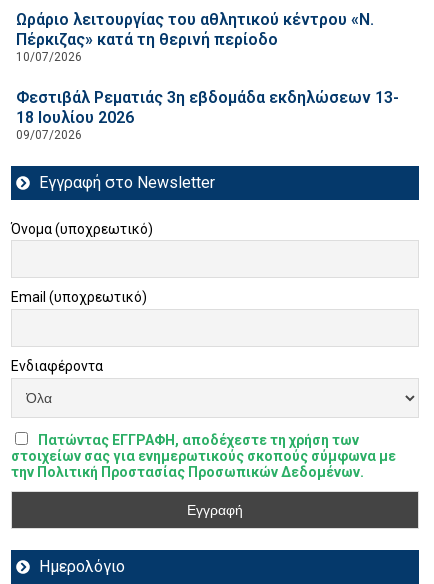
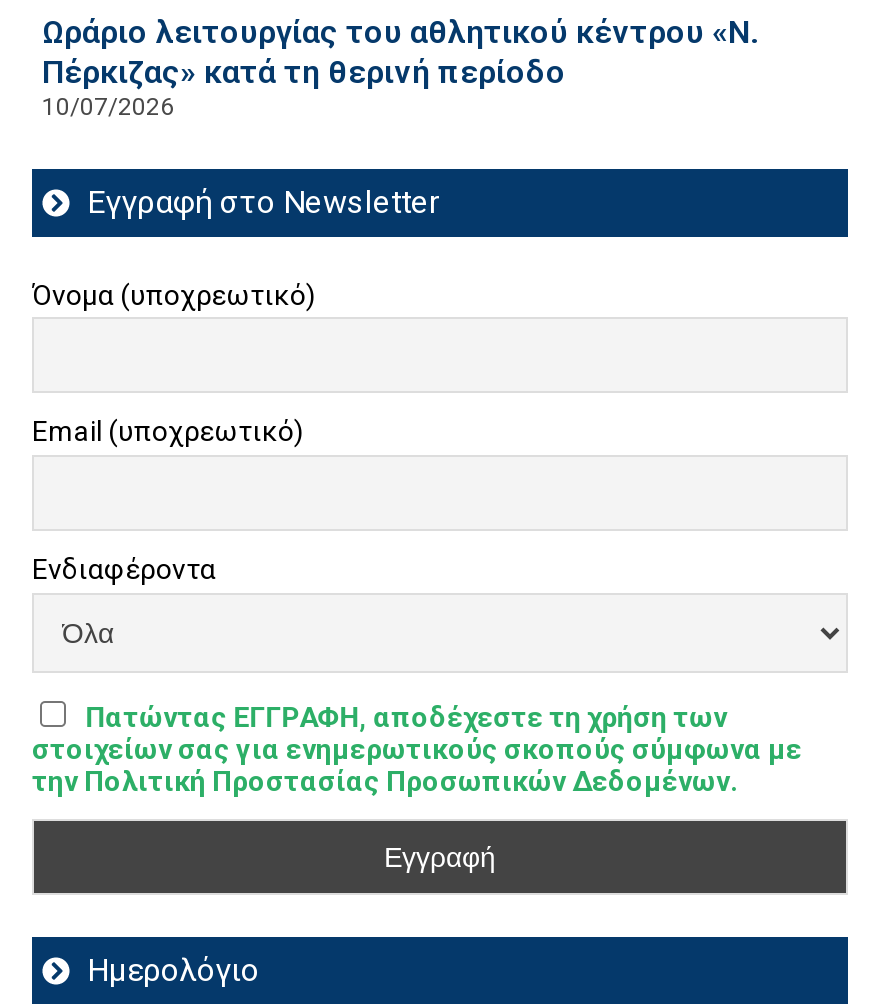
[16,88,399,142] Φεστιβάλ Ρεματιάς 3η εβδομάδα εκδηλώσεων 13- | 18 Ιουλίου 2026 | 09/07/2026 -> none

